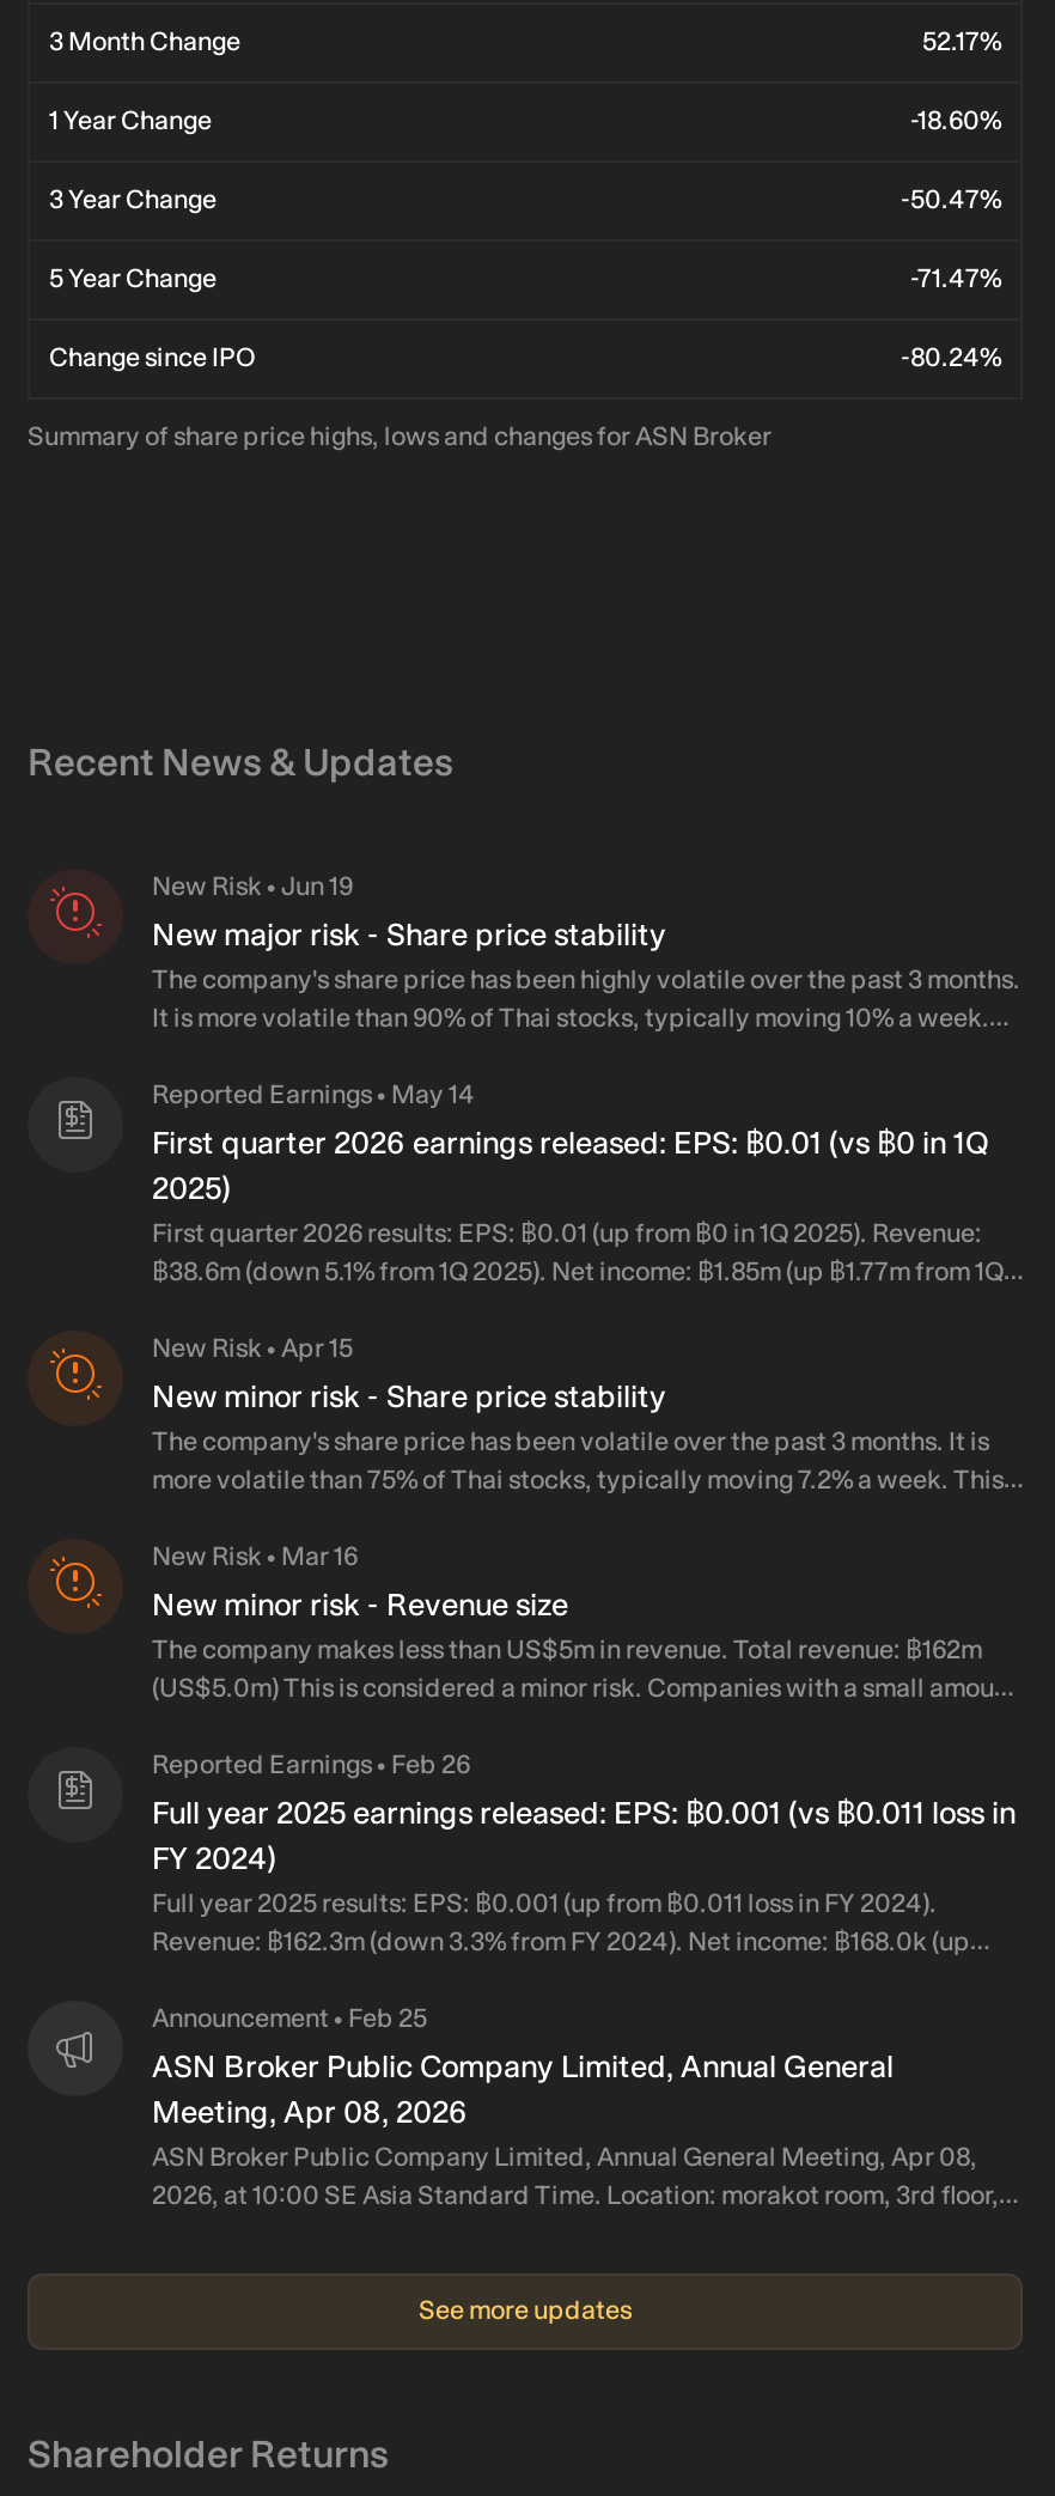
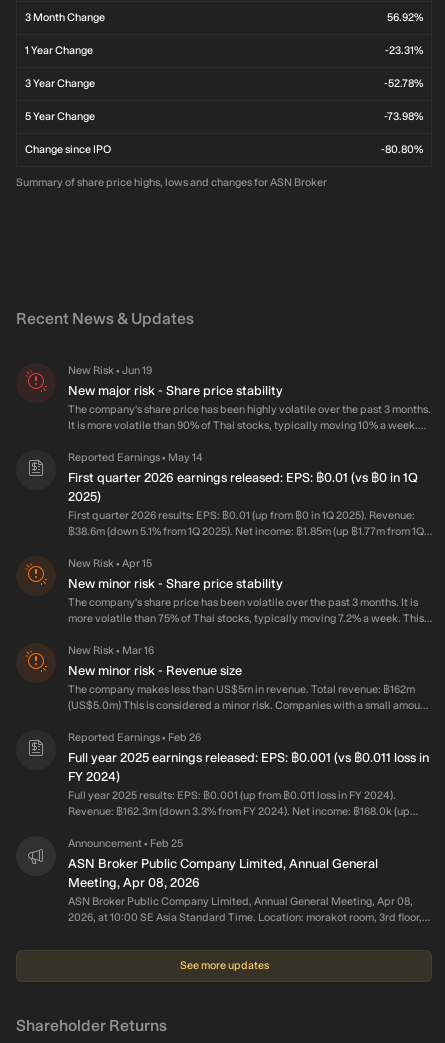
[922,26,1001,57] 52.17% -> [387,11,423,24] 56.92%
[910,105,1001,136] -18.60% -> [385,44,423,57] -23.31%
[901,184,1001,215] -50.47% -> [384,77,423,90] -52.78%
[910,263,1001,294] -71.47% -> [384,110,423,123] -73.98%
[901,341,1001,373] -80.24% -> [381,143,423,156] -80.80%

